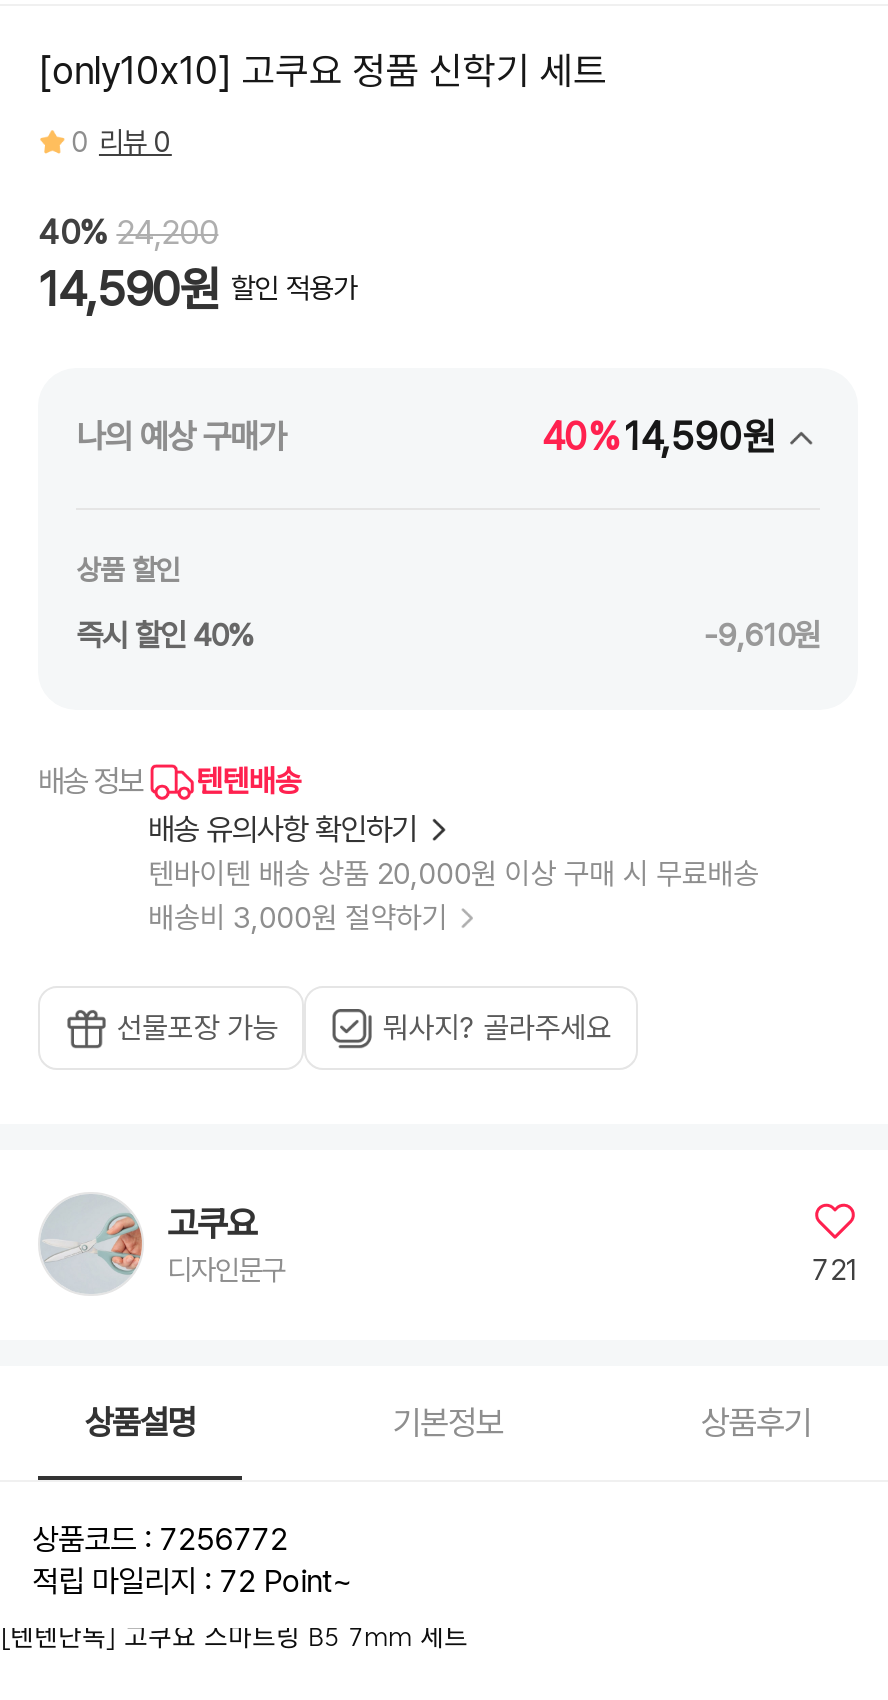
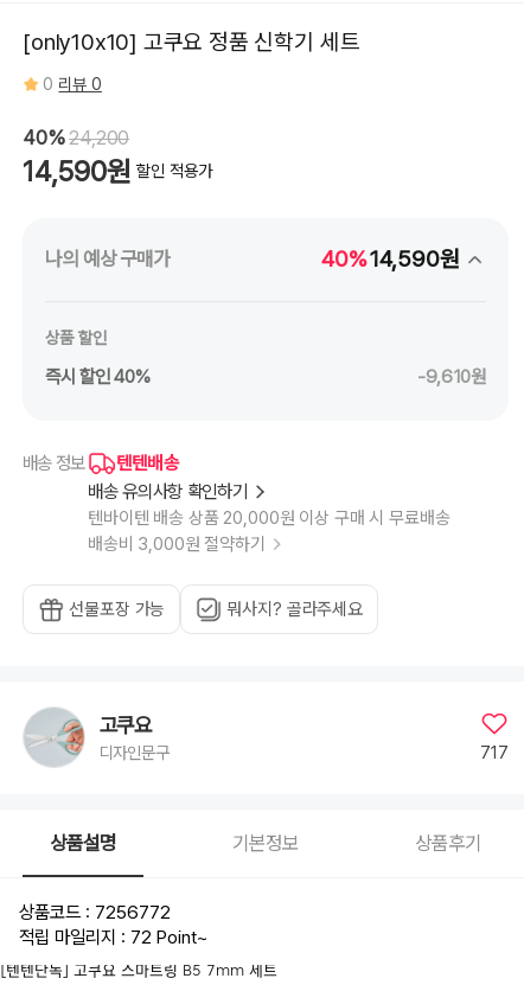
[813,1252,858,1286] 721 -> [480,742,508,762] 717

